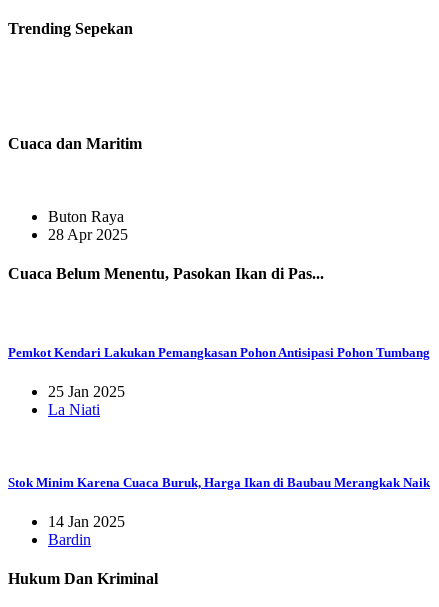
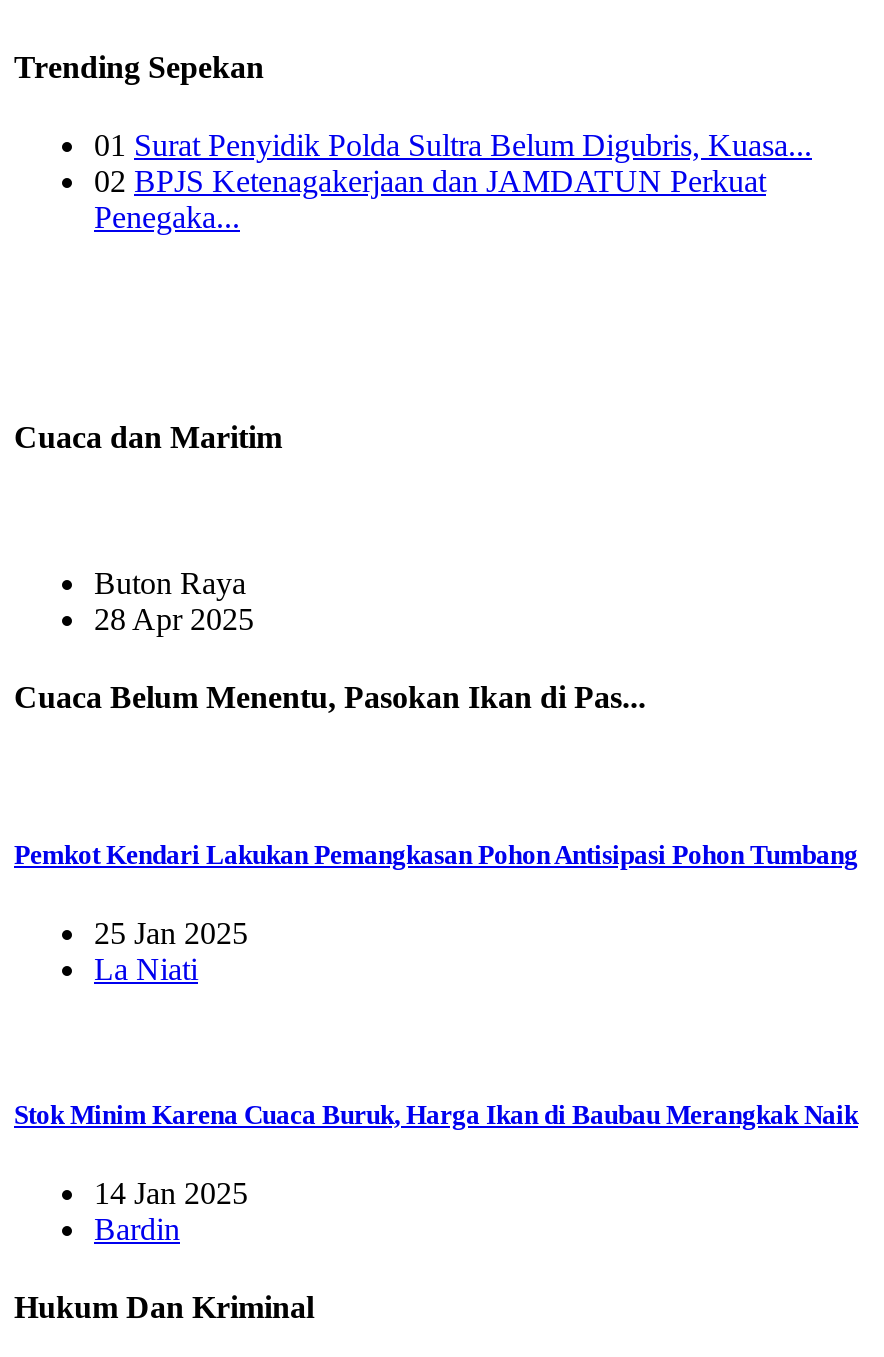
none -> [94,129,812,235] 01 Surat Penyidik Polda Sultra Belum Digubris, Kuasa... | 02 BPJS Ketenagakerjaan dan JAMDATUN Perkuat | Penegaka...

